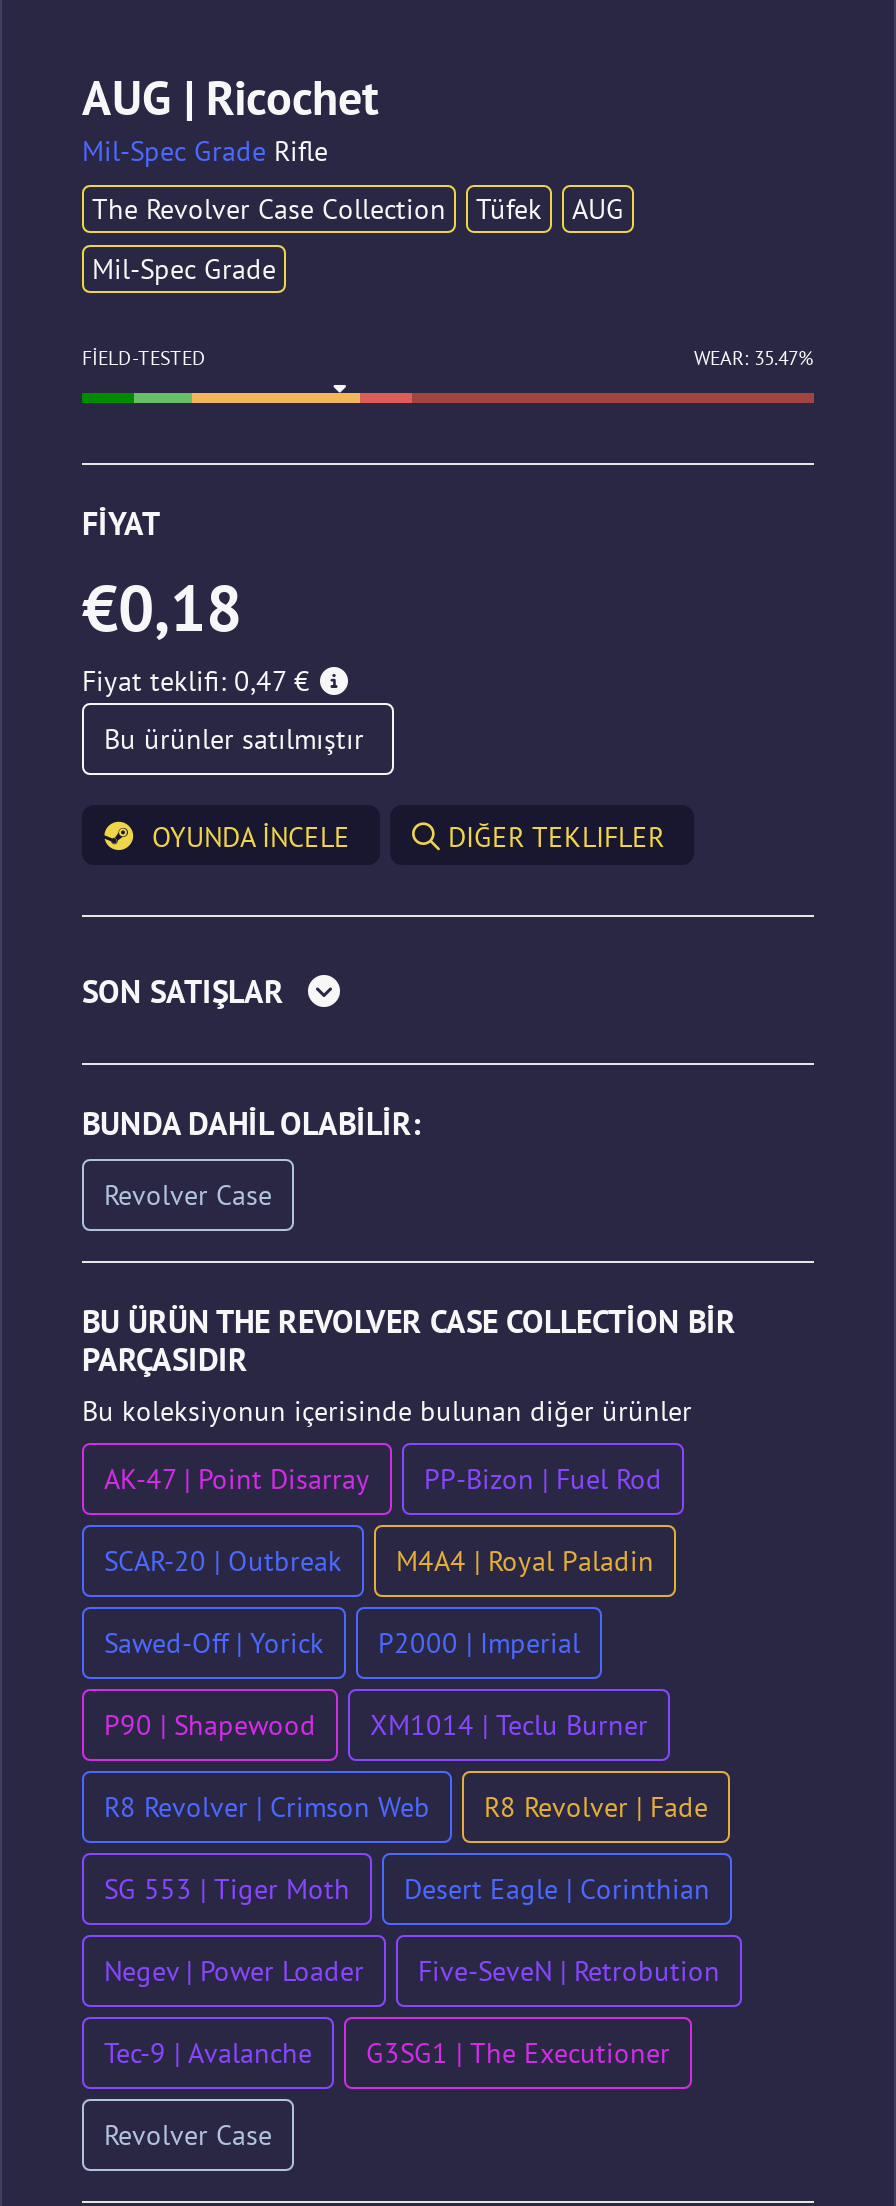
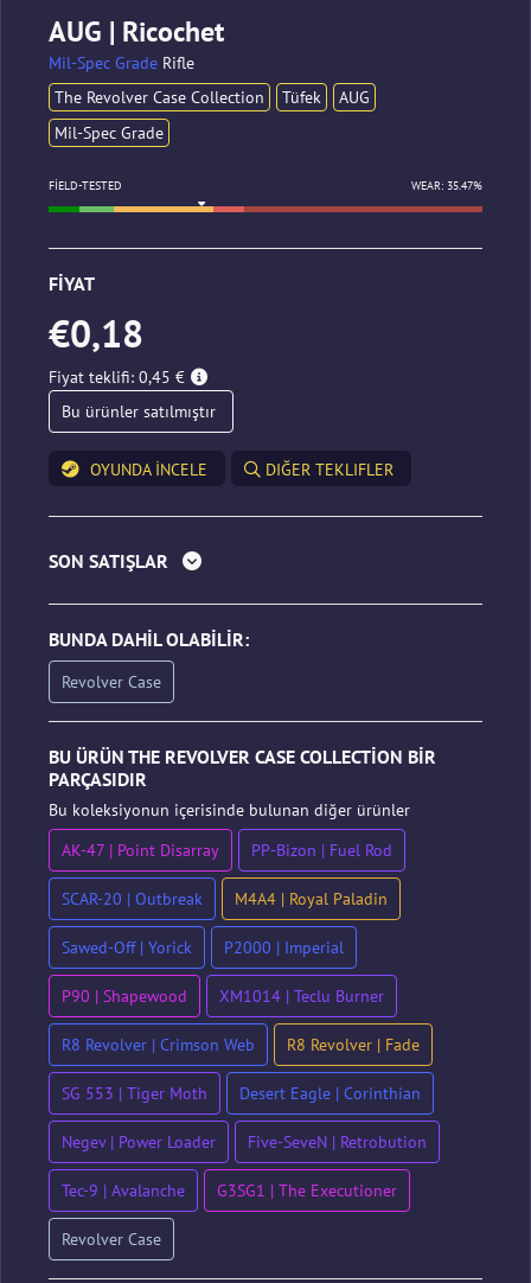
[82,662,310,698] Fiyat teklifi: 0,47 € -> [49,366,185,387] Fiyat teklifi: 0,45 €

